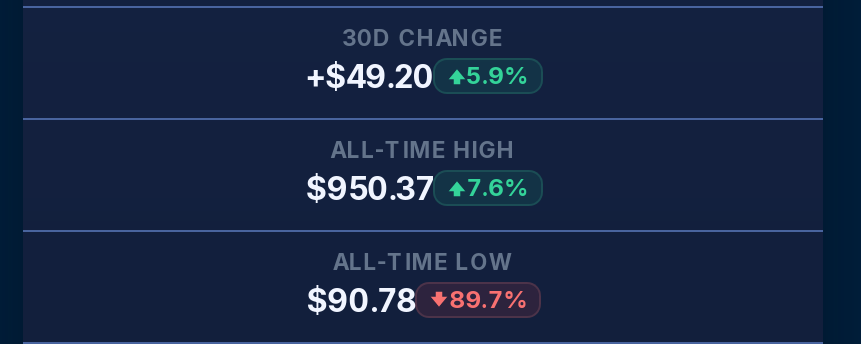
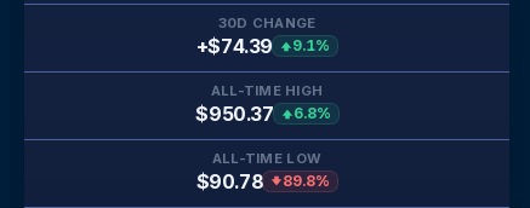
[306,55,434,95] +$49.20 -> [196,33,273,58] +$74.39
[466,59,528,89] 5.9% -> [292,36,330,54] 9.1%
[306,167,528,207] $950.37 7.6% -> [196,101,331,125] $950.37 6.8%
[306,279,528,319] $90.78 89.7% -> [196,169,330,193] $90.78 89.8%

